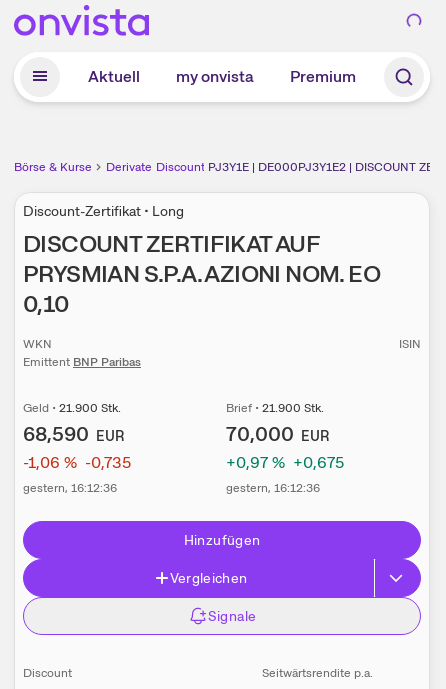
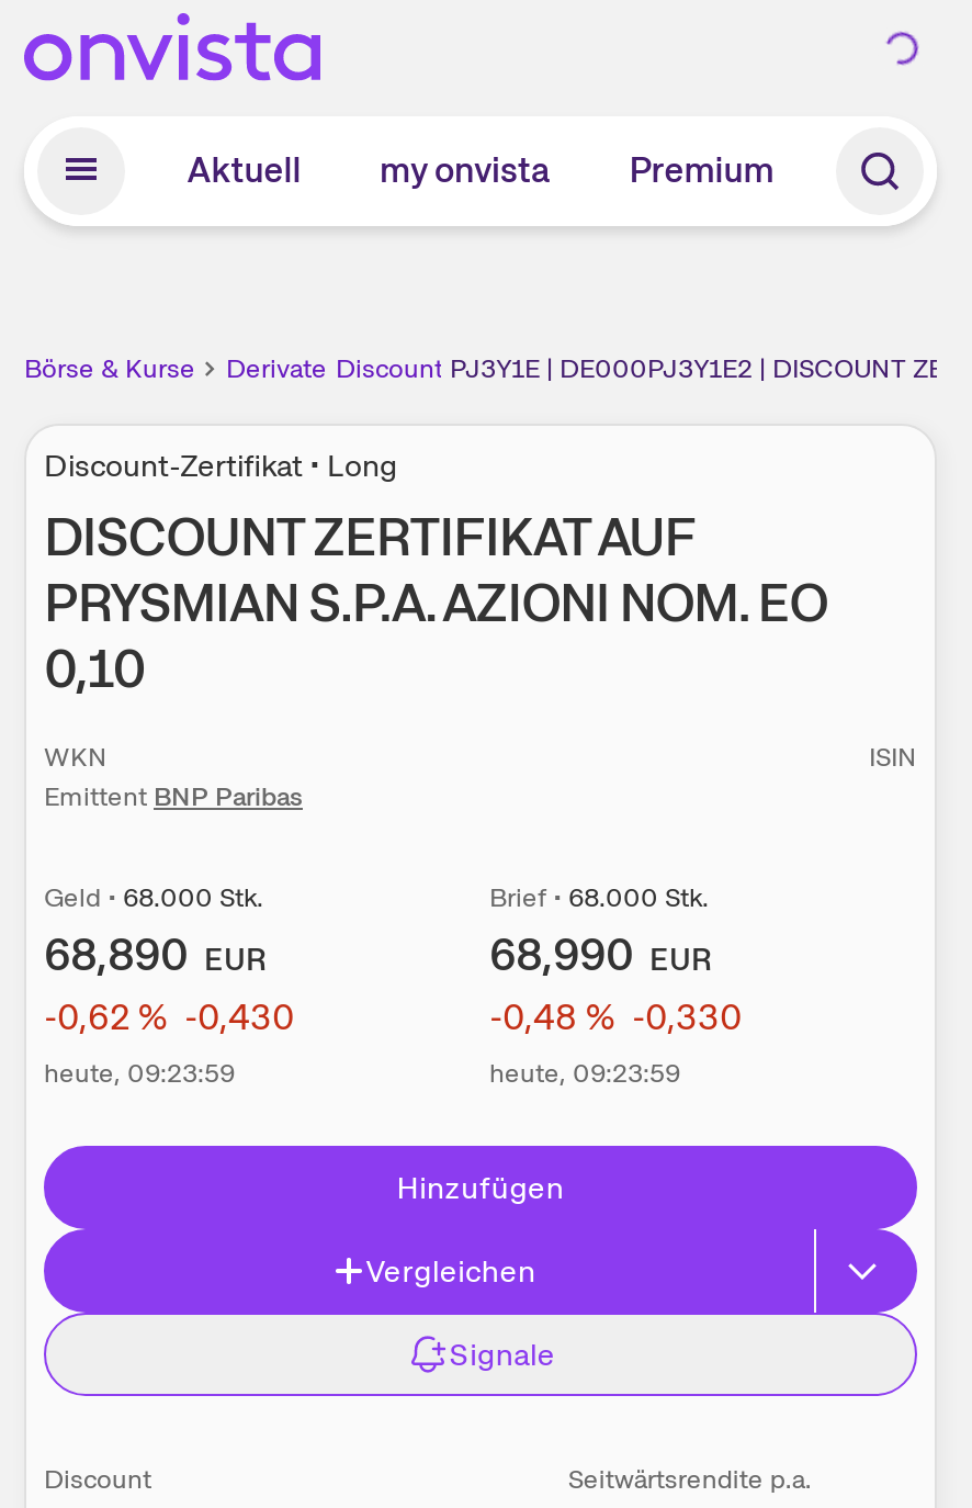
[23,400,131,496] Geld • 21.900 Stk. | 68,590 EUR | -1,06 % -0,735 | gestern, 16:12:36 -> [44,881,294,1091] Geld • 68.000 Stk. | 68,890 EUR | -0,62 % -0,430 | heute, 09:23:59
[226,400,344,496] Brief • 21.900 Stk. | 70,000 EUR | +0,97 % +0,675 | gestern, 16:12:36 -> [489,881,742,1091] Brief • 68.000 Stk. | 68,990 EUR | -0,48 % -0,330 | heute, 09:23:59

